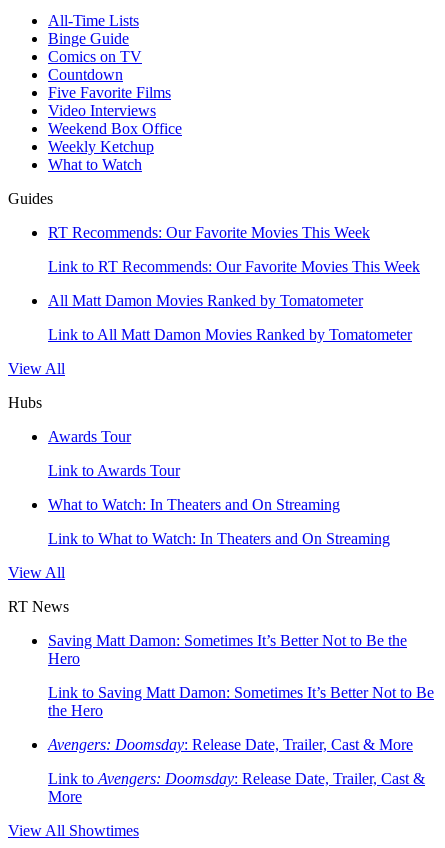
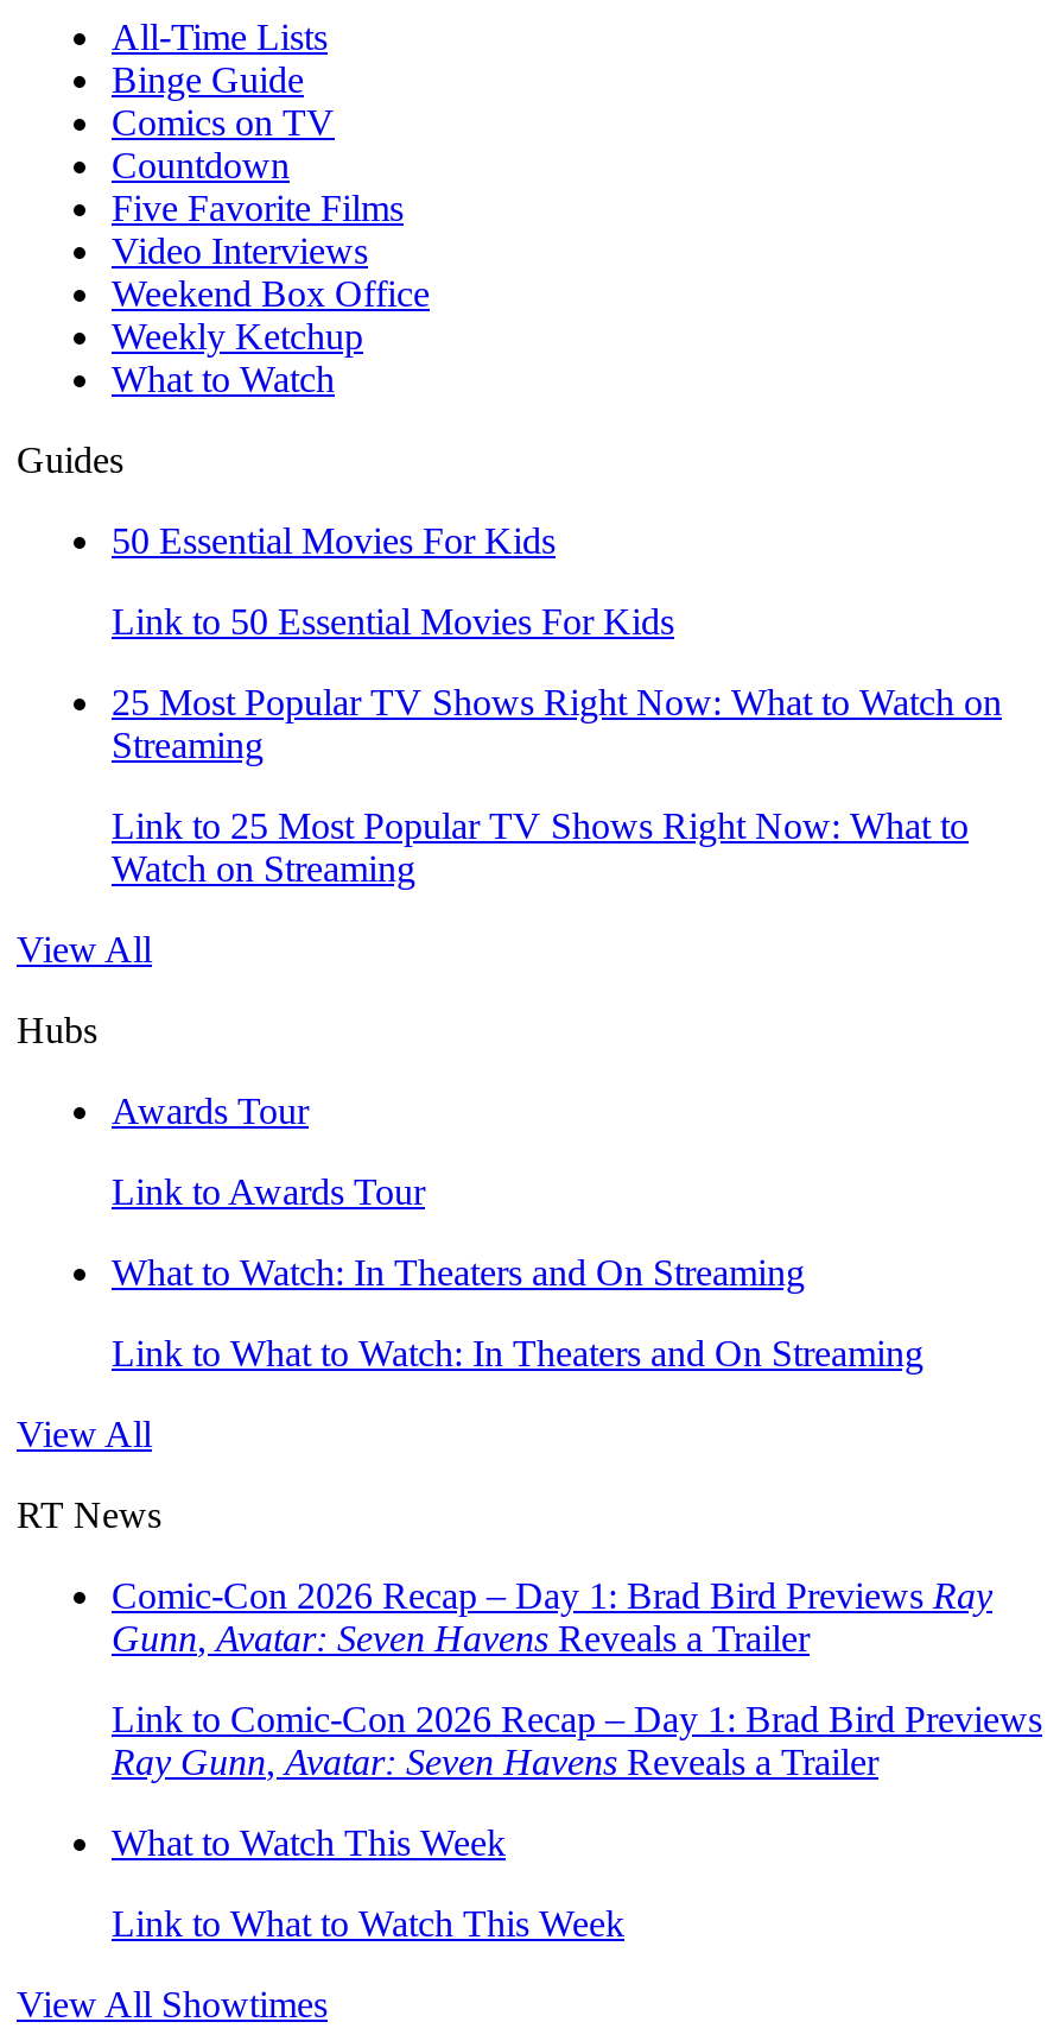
[48,224,370,241] RT Recommends: Our Favorite Movies This Week -> [112,520,556,561] 50 Essential Movies For Kids
[48,258,420,275] Link to RT Recommends: Our Favorite Movies This Week -> [112,601,674,642] Link to 50 Essential Movies For Kids
[48,292,363,309] All Matt Damon Movies Ranked by Tomatometer -> [112,682,1002,765] 25 Most Popular TV Shows Right Now: What to Watch on | Streaming
[48,326,412,343] Link to All Matt Damon Movies Ranked by Tomatometer -> [112,805,969,889] Link to 25 Most Popular TV Shows Right Now: What to | Watch on Streaming
moved [8,360,390,615] -> [17,929,923,1535]: View All | Hubs | Awards Tour | Link to Awards Tour | What to Watch: In Theaters and On Streaming | Link to What to Watch: In Theaters and On Streaming | View All | RT News
[48,632,407,667] Saving Matt Damon: Sometimes It’s Better Not to Be the | Hero -> [112,1575,992,1658] Comic-Con 2026 Recap – Day 1: Brad Bird Previews Ray | Gunn, Avatar: Seven Havens Reveals a Trailer
[48,684,434,719] Link to Saving Matt Damon: Sometimes It’s Better Not to Be | the Hero -> [112,1699,1042,1782] Link to Comic-Con 2026 Recap – Day 1: Brad Bird Previews | Ray Gunn, Avatar: Seven Havens Reveals a Trailer
[48,736,413,753] Avengers: Doomsday: Release Date, Trailer, Cast & More -> [112,1822,506,1863] What to Watch This Week
[48,770,425,805] Link to Avengers: Doomsday: Release Date, Trailer, Cast & | More -> [112,1903,624,1944] Link to What to Watch This Week

